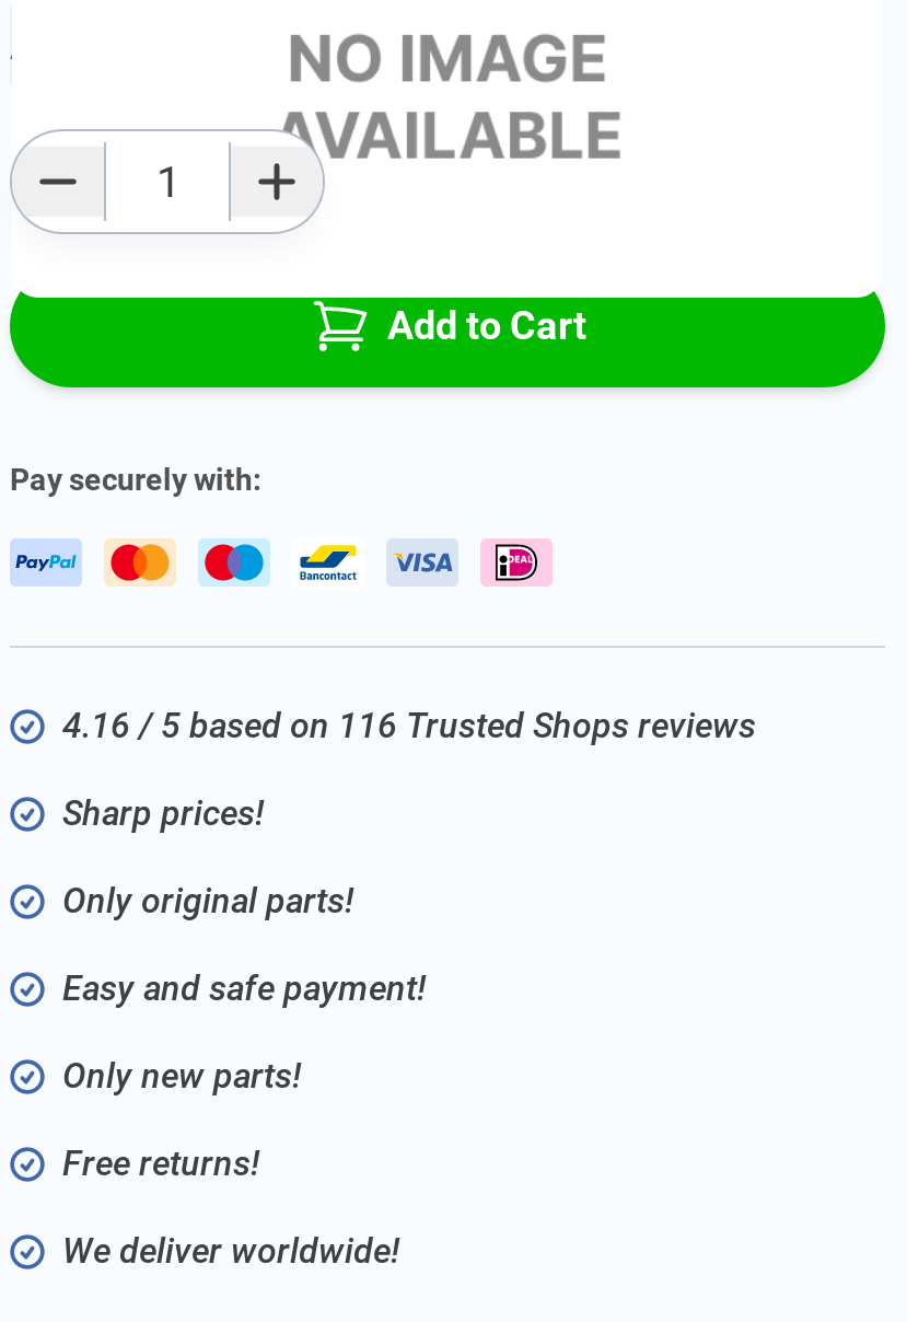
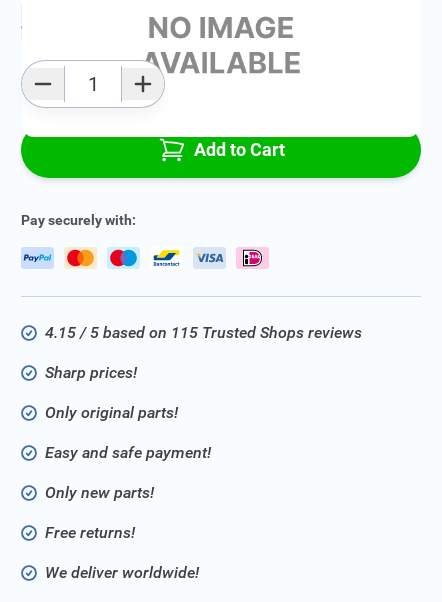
[62,706,756,747] 4.16 / 5 based on 116 Trusted Shops reviews -> [45,323,362,342] 4.15 / 5 based on 115 Trusted Shops reviews

